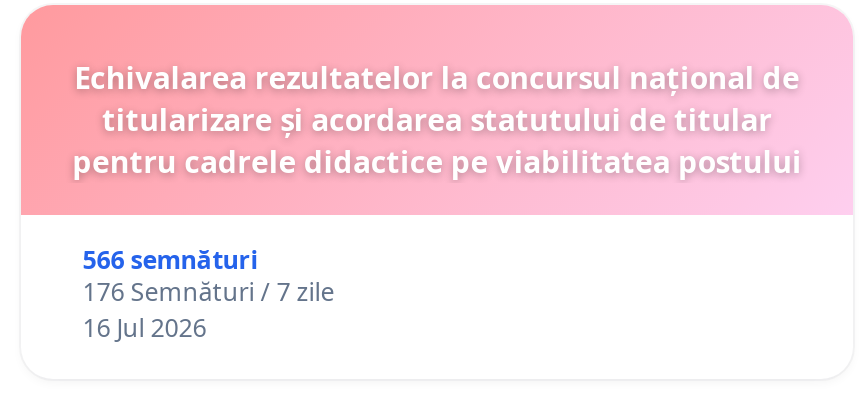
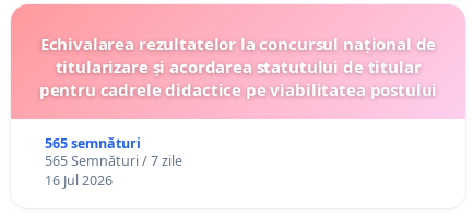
[83,243,259,277] 566 semnături -> [45,134,141,153] 565 semnături
[83,275,335,309] 176 Semnături / 7 zile -> [45,151,182,170] 565 Semnături / 7 zile

